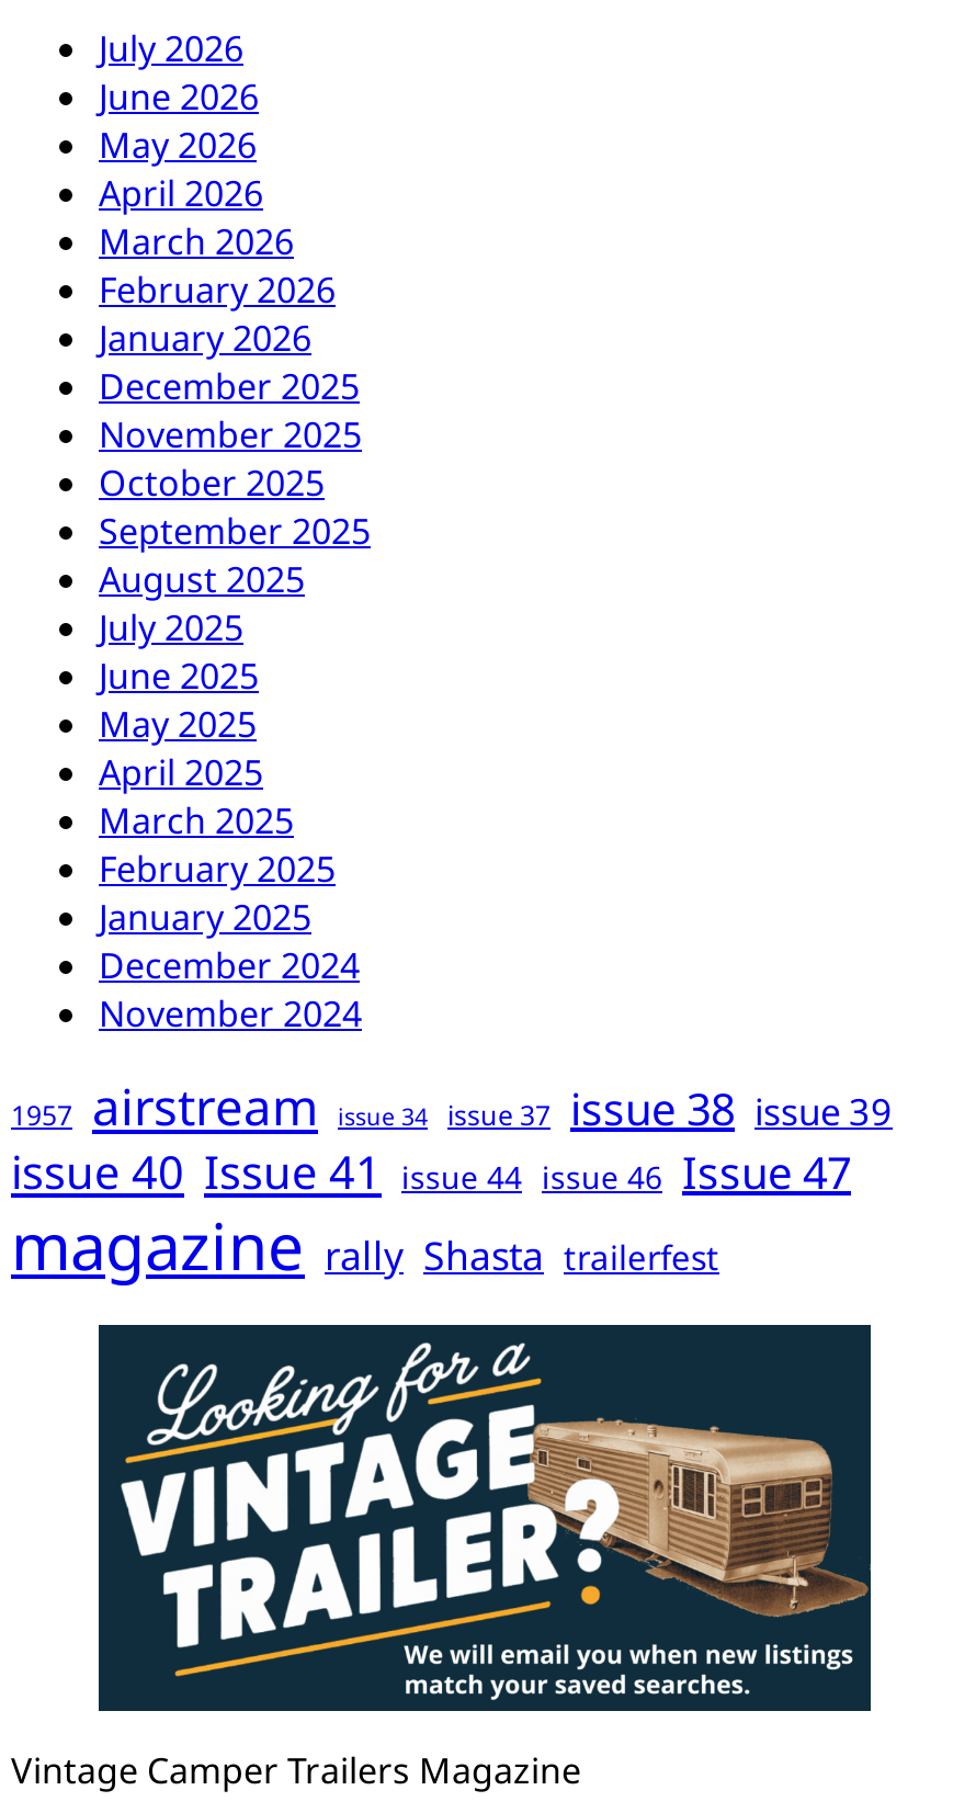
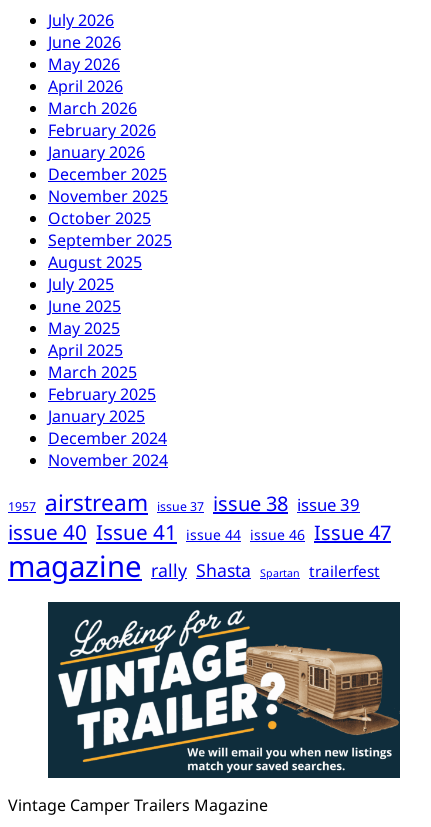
[11,1073,893,1141] 1957 airstream | issue 34 | issue 37 issue 38 issue 39 -> [8,487,360,518] 1957 airstream issue 37 issue 38 issue 39
[11,1202,719,1290] magazine rally Shasta trailerfest -> [8,546,380,586] magazine rally Shasta | Spartan | trailerfest

